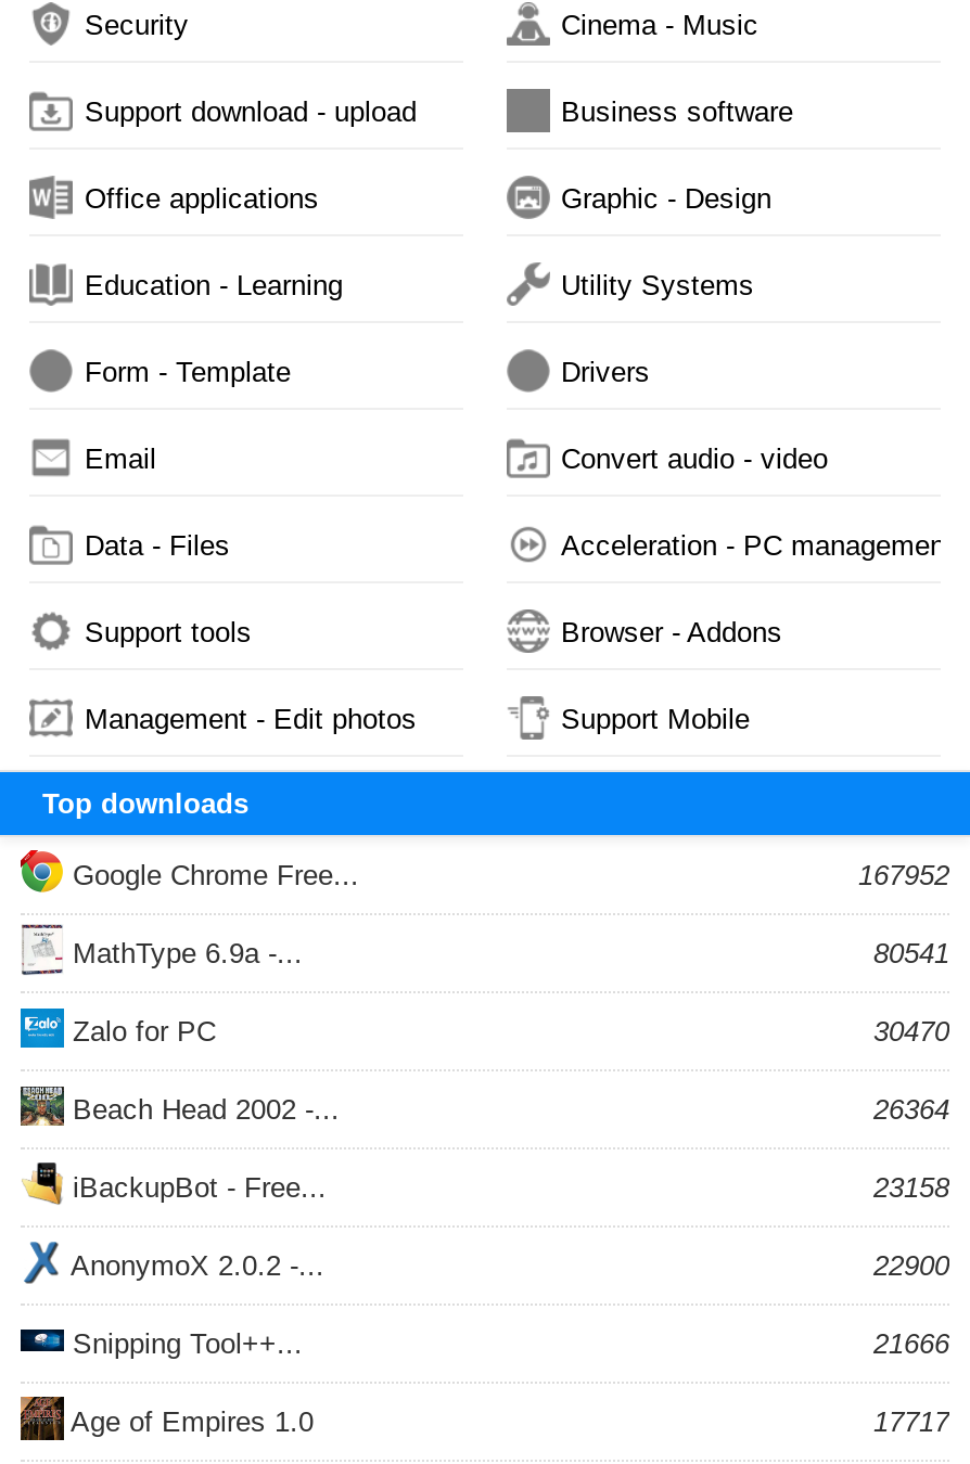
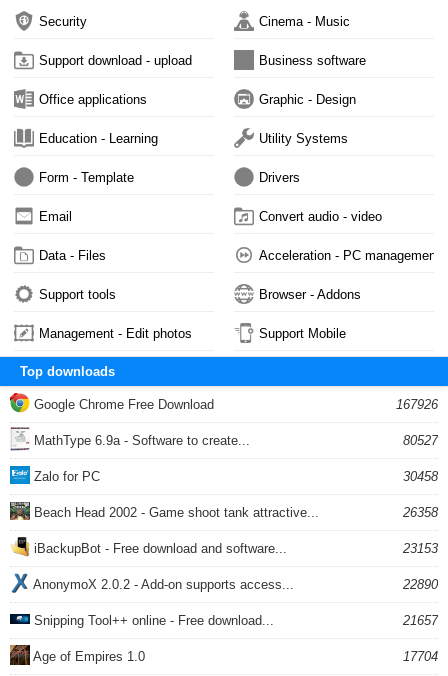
[64,859,949,891] Google Chrome Free... | 167952 -> [30,397,438,412] Google Chrome Free Download | 167926
[64,937,949,969] MathType 6.9a -... | 80541 -> [30,433,438,448] MathType 6.9a - Software to create... | 80527
[873,1015,949,1048] 30470 -> [403,469,438,484] 30458
[64,1093,949,1126] Beach Head 2002 -... | 26364 -> [30,505,438,520] Beach Head 2002 - Game shoot tank attractive... | 26358
[64,1171,949,1204] iBackupBot - Free... | 23158 -> [30,541,438,556] iBackupBot - Free download and software... | 23153
[64,1249,949,1282] AnonymoX 2.0.2 -... | 22900 -> [30,577,438,592] AnonymoX 2.0.2 - Add-on supports access... | 22890
[64,1327,949,1360] Snipping Tool++... | 21666 -> [30,613,438,628] Snipping Tool++ online - Free download... | 21657
[873,1405,949,1438] 17717 -> [403,649,438,664] 17704

